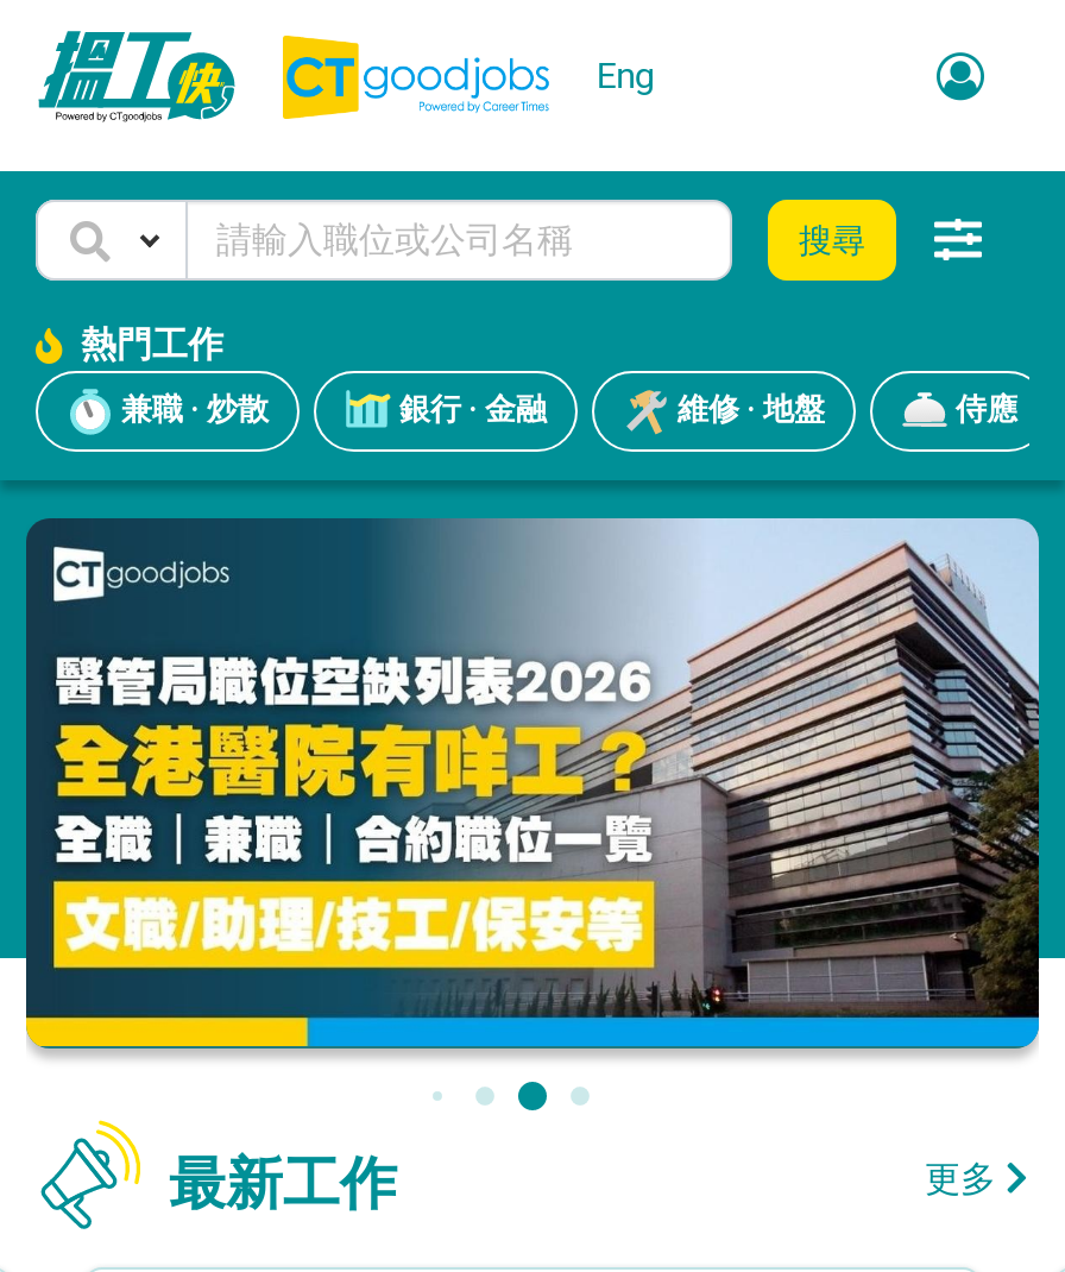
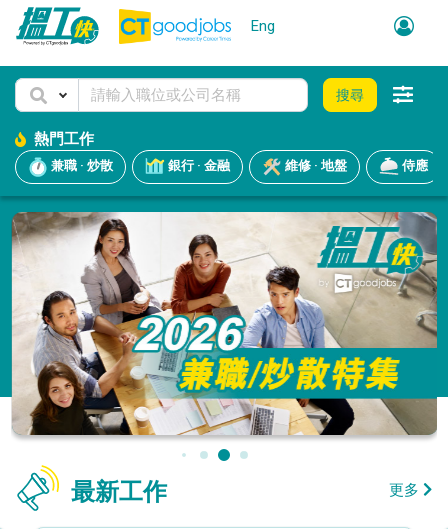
[24,516,1041,1051] [image] -> [11,211,438,436] [image]

